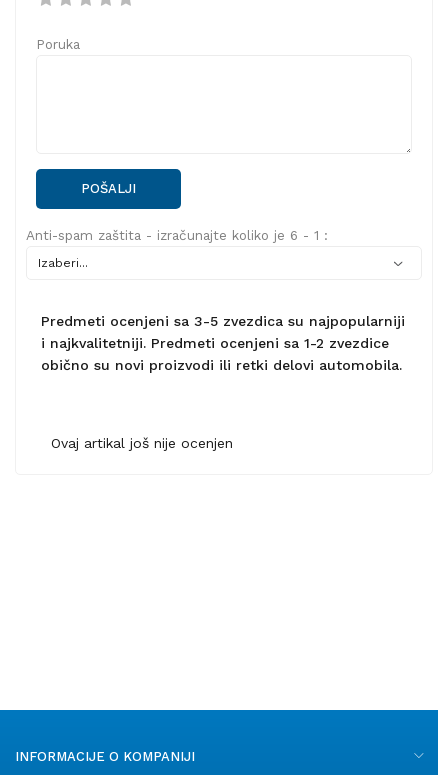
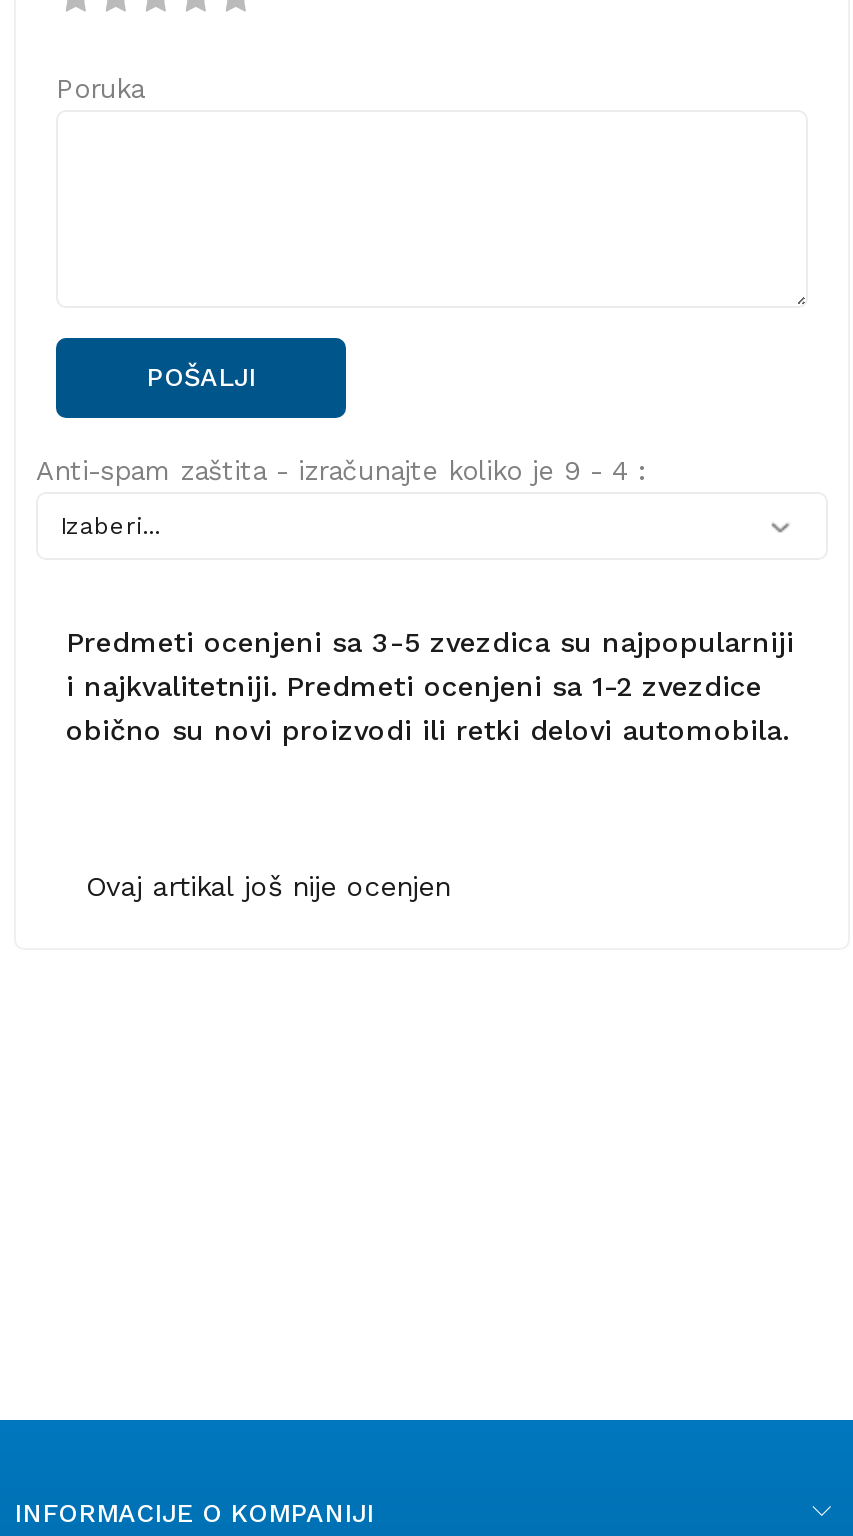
[26,227,328,243] Anti-spam zaštita - izračunajte koliko je 6 - 1 : -> [36,455,646,487] Anti-spam zaštita - izračunajte koliko je 9 - 4 :

